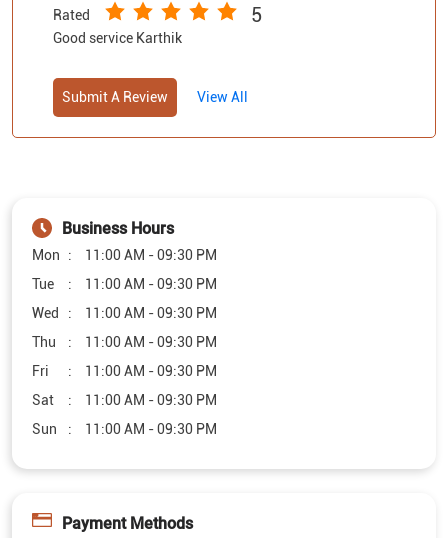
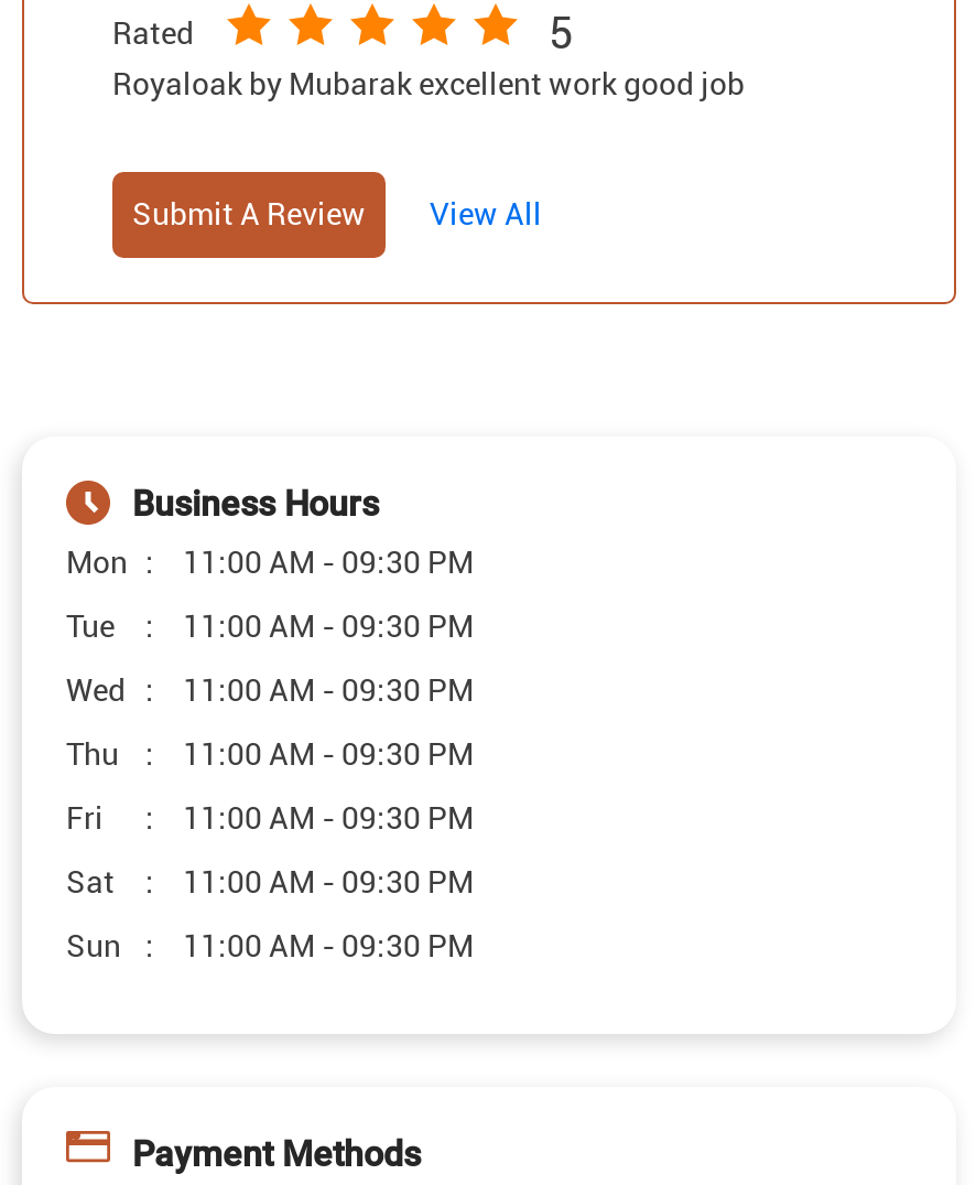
[53,30,182,46] Good service Karthik -> [112,67,745,103] Royaloak by Mubarak excellent work good job

